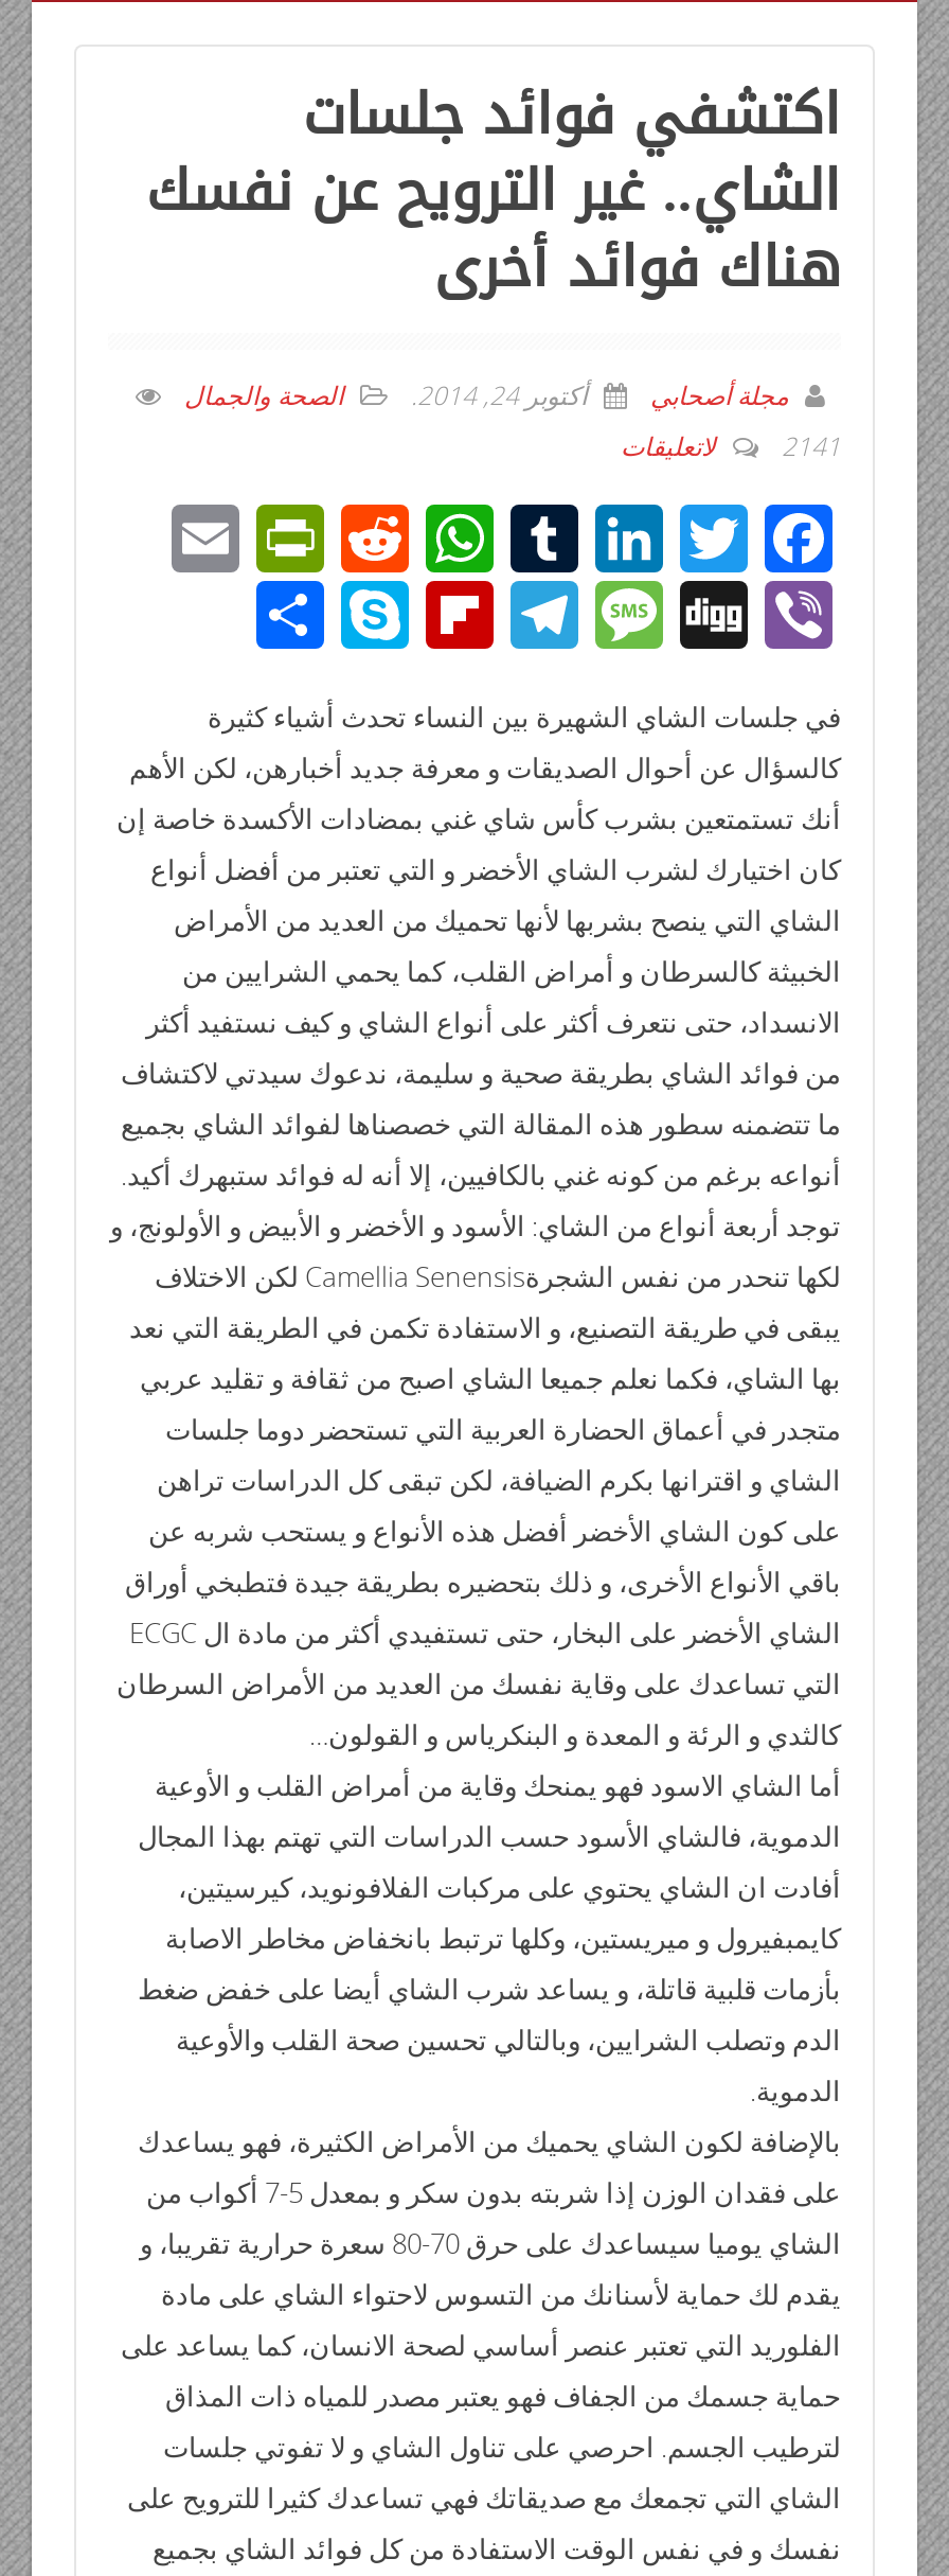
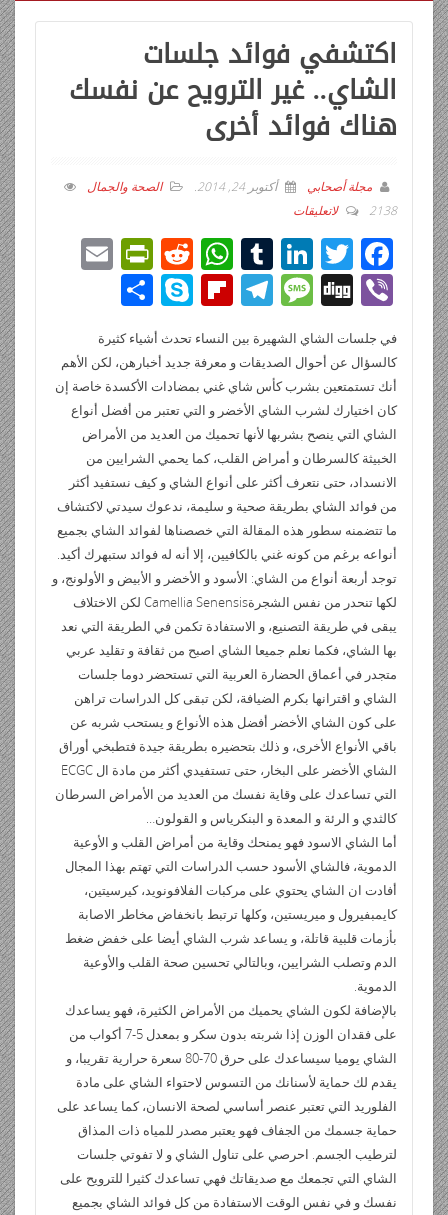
[621,427,841,463] 2141 لاتعليقات -> [293,201,397,218] 2138 لاتعليقات

